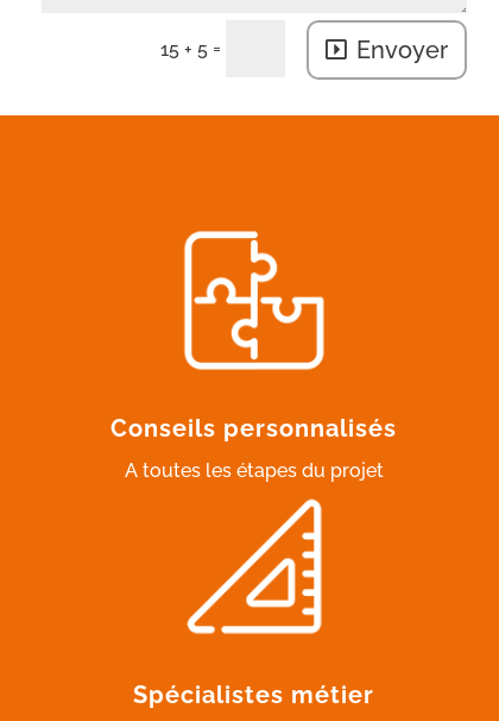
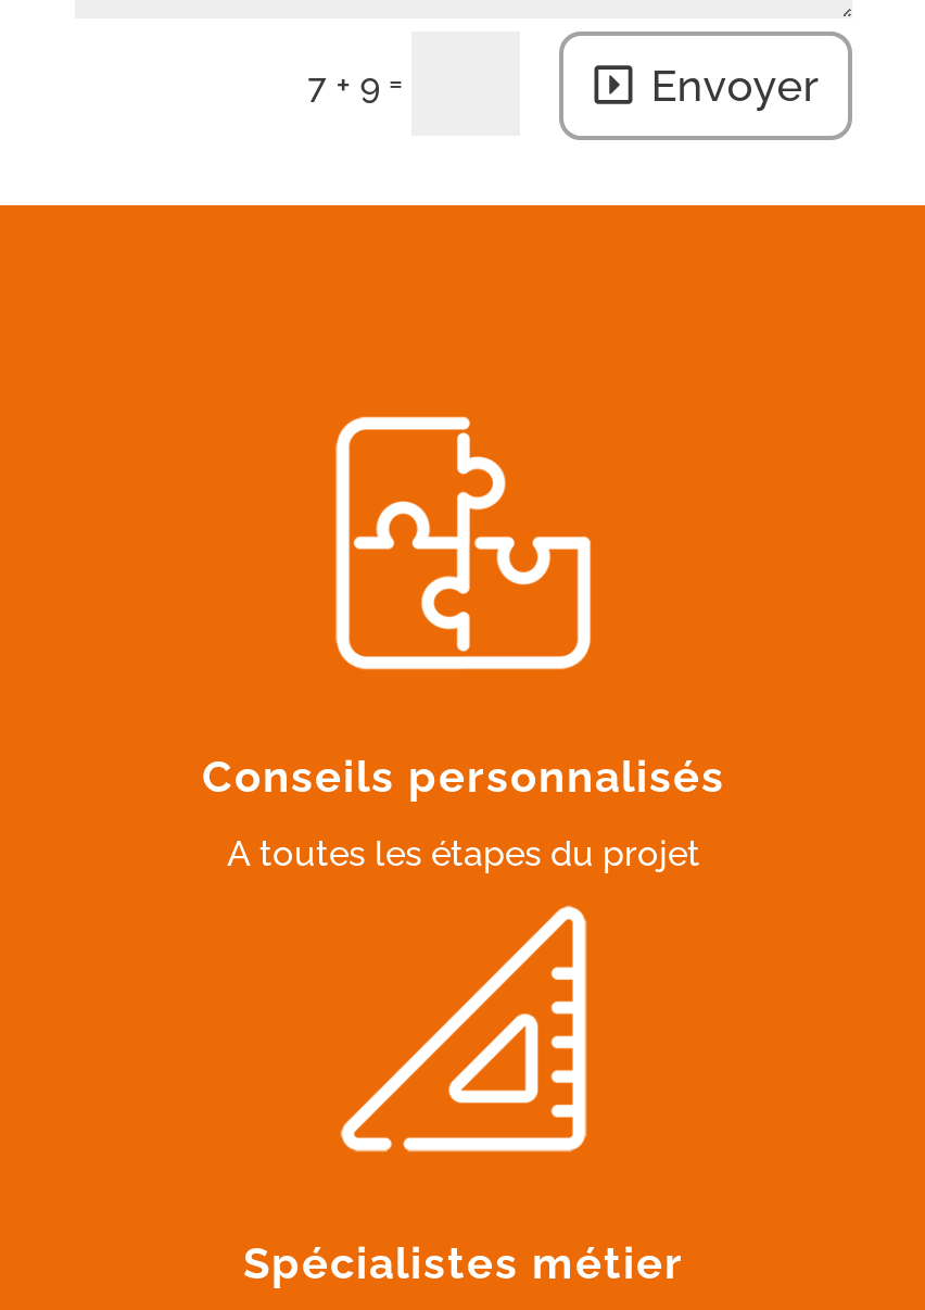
[161,37,226,61] 15 + 5 = -> [308,62,412,106] 7 + 9 =

